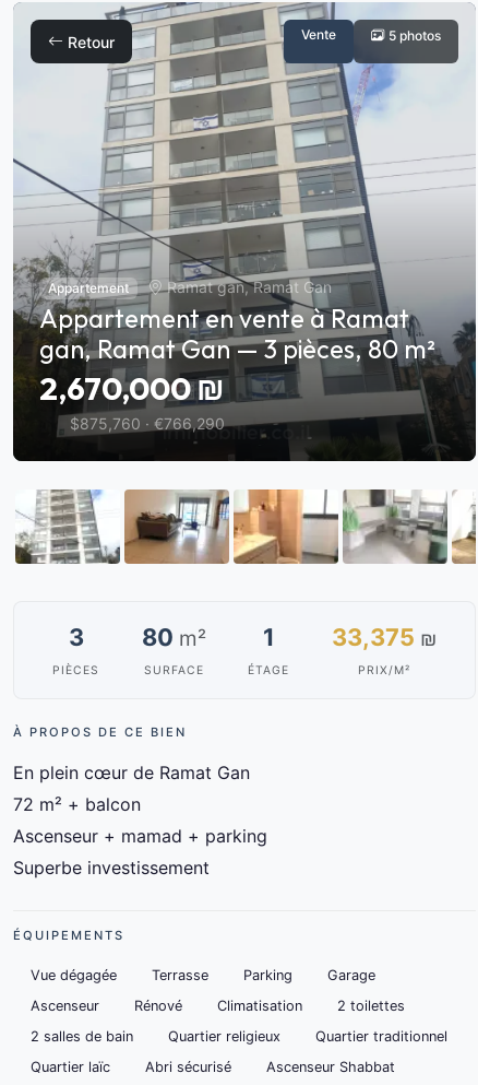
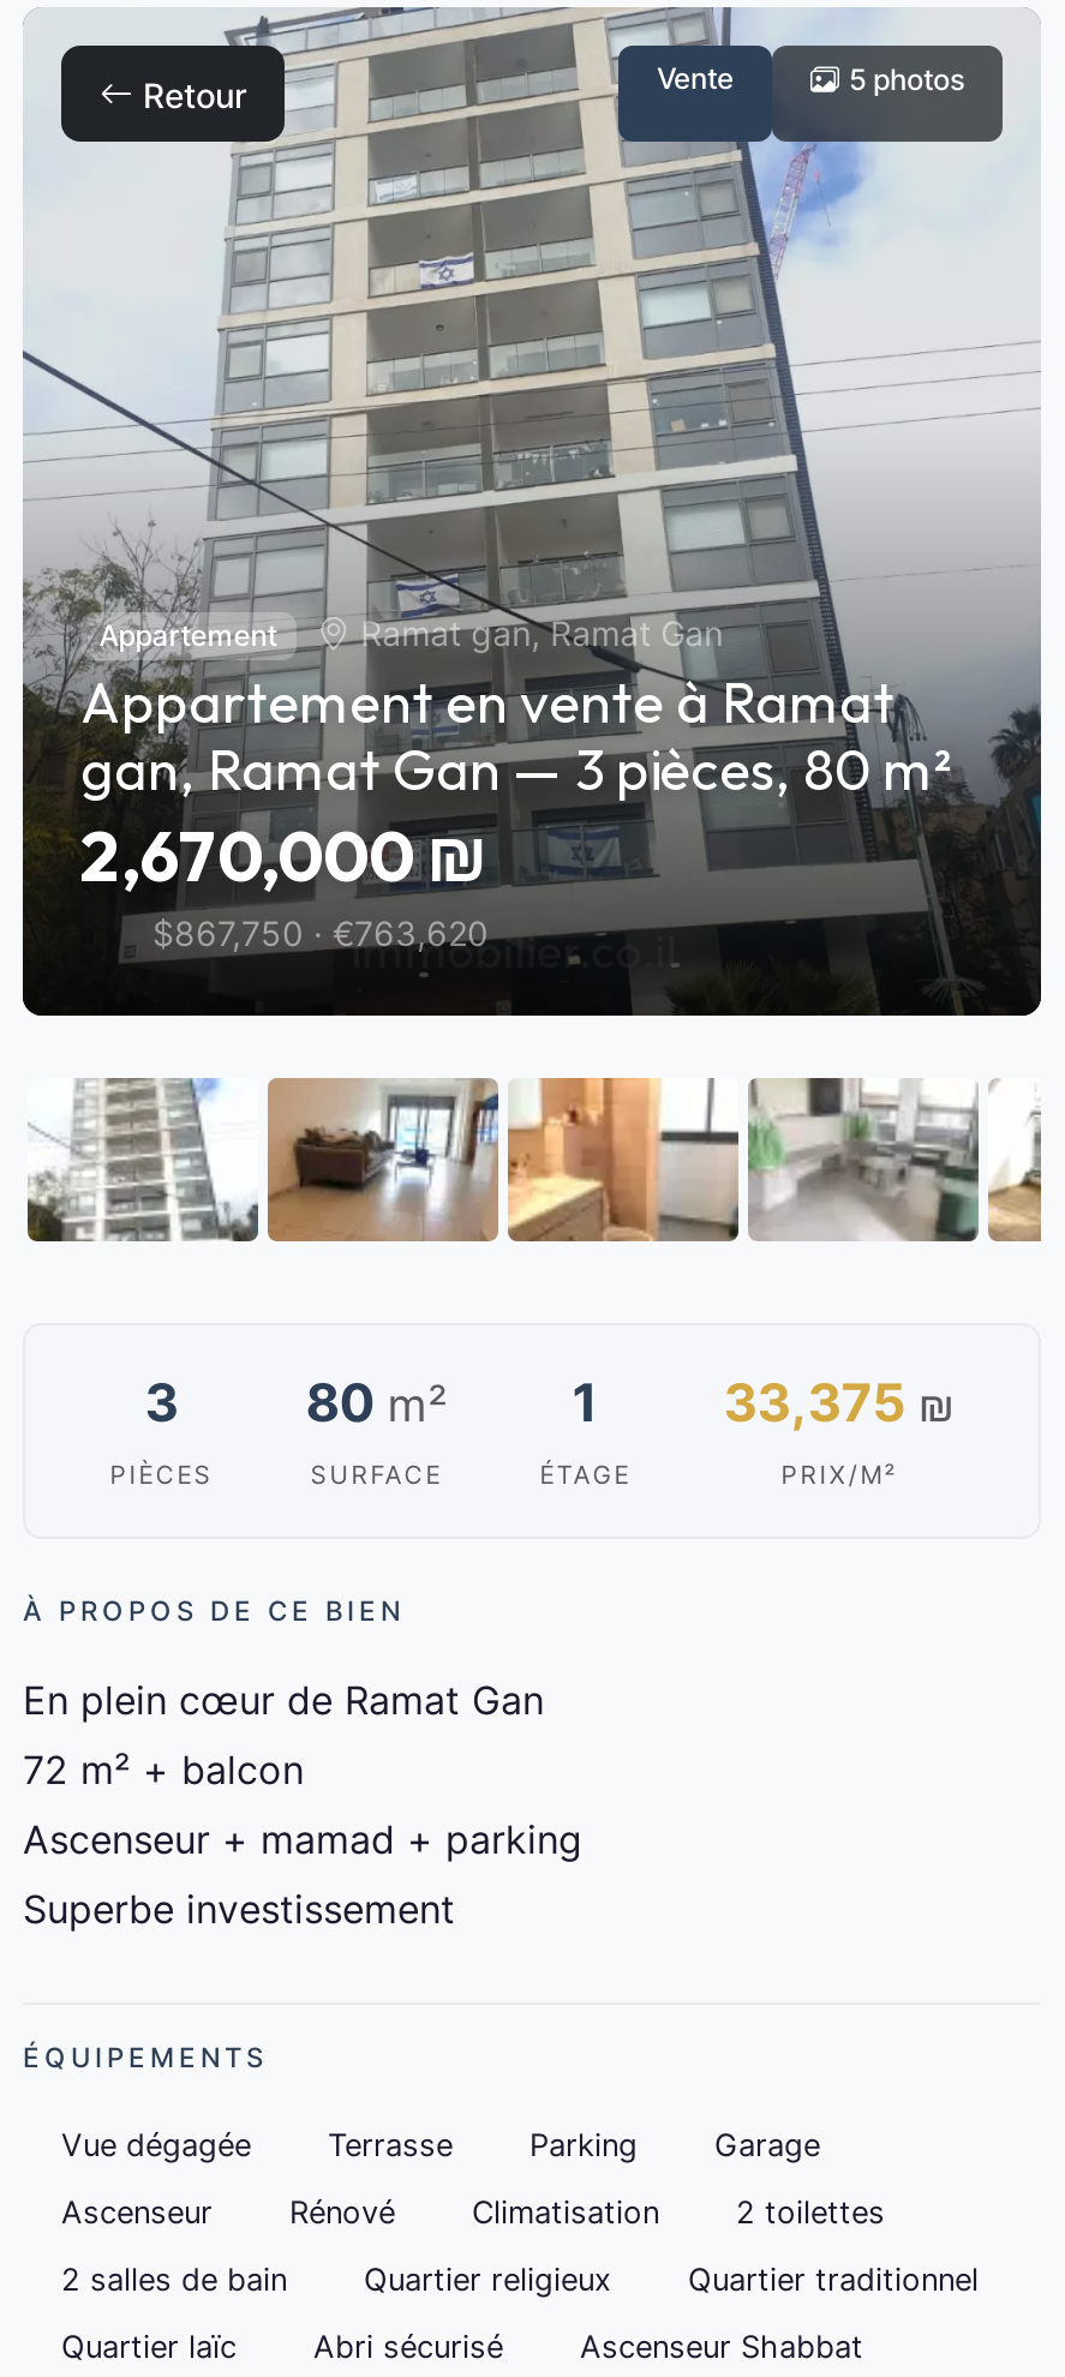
[70,414,225,433] $875,760 · €766,290 -> [152,912,489,953] $867,750 · €763,620

